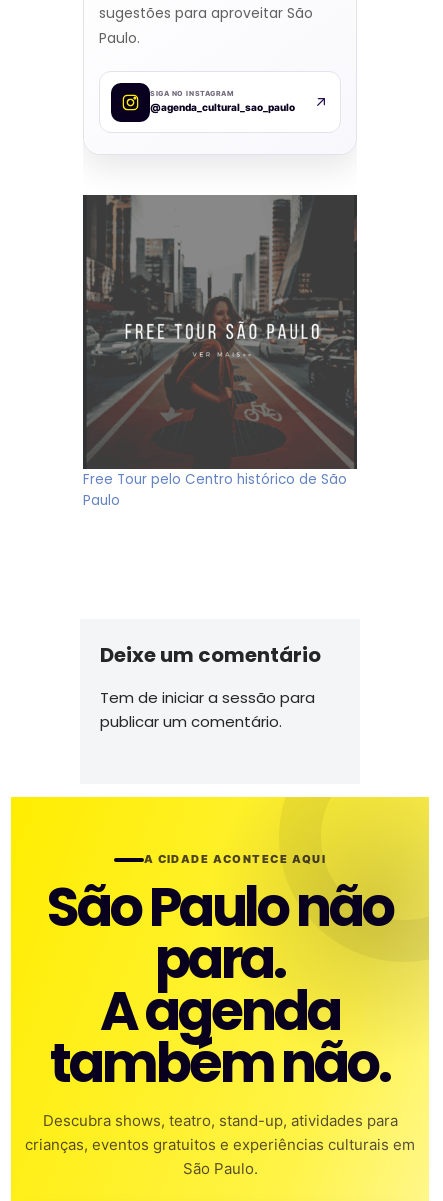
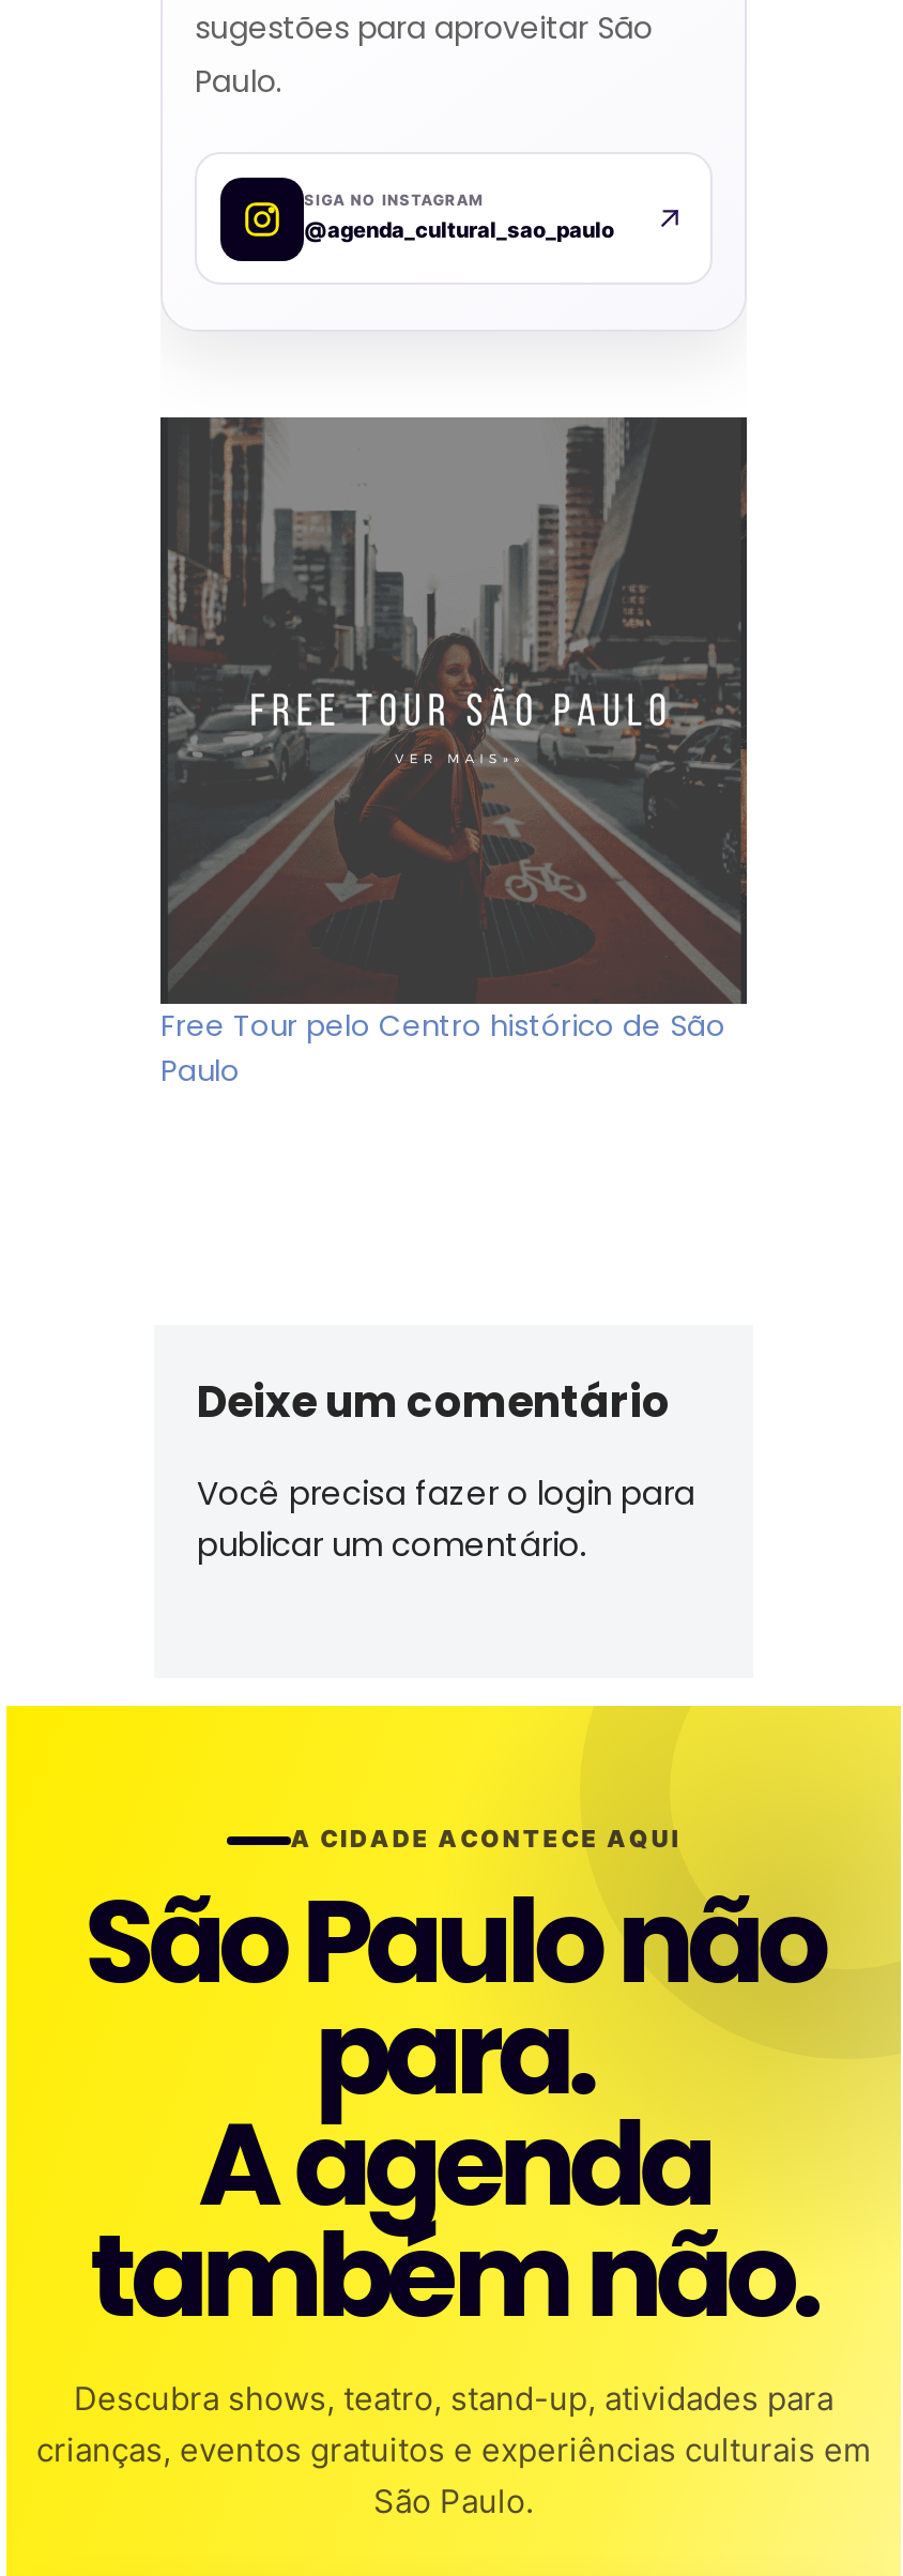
[100,687,315,708] Tem de iniciar a sessão para -> [197,1471,695,1516] Você precisa fazer o login para

